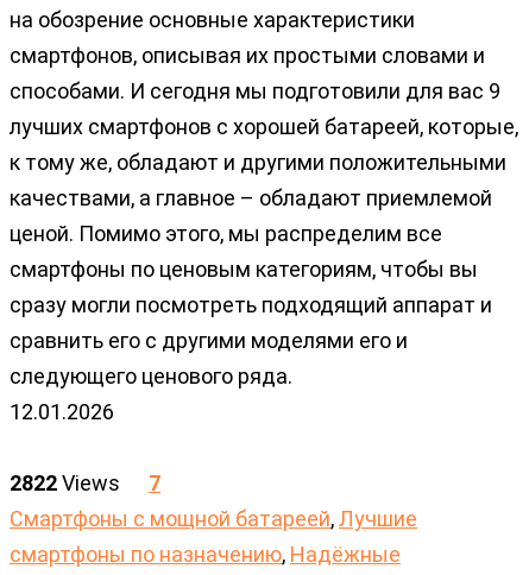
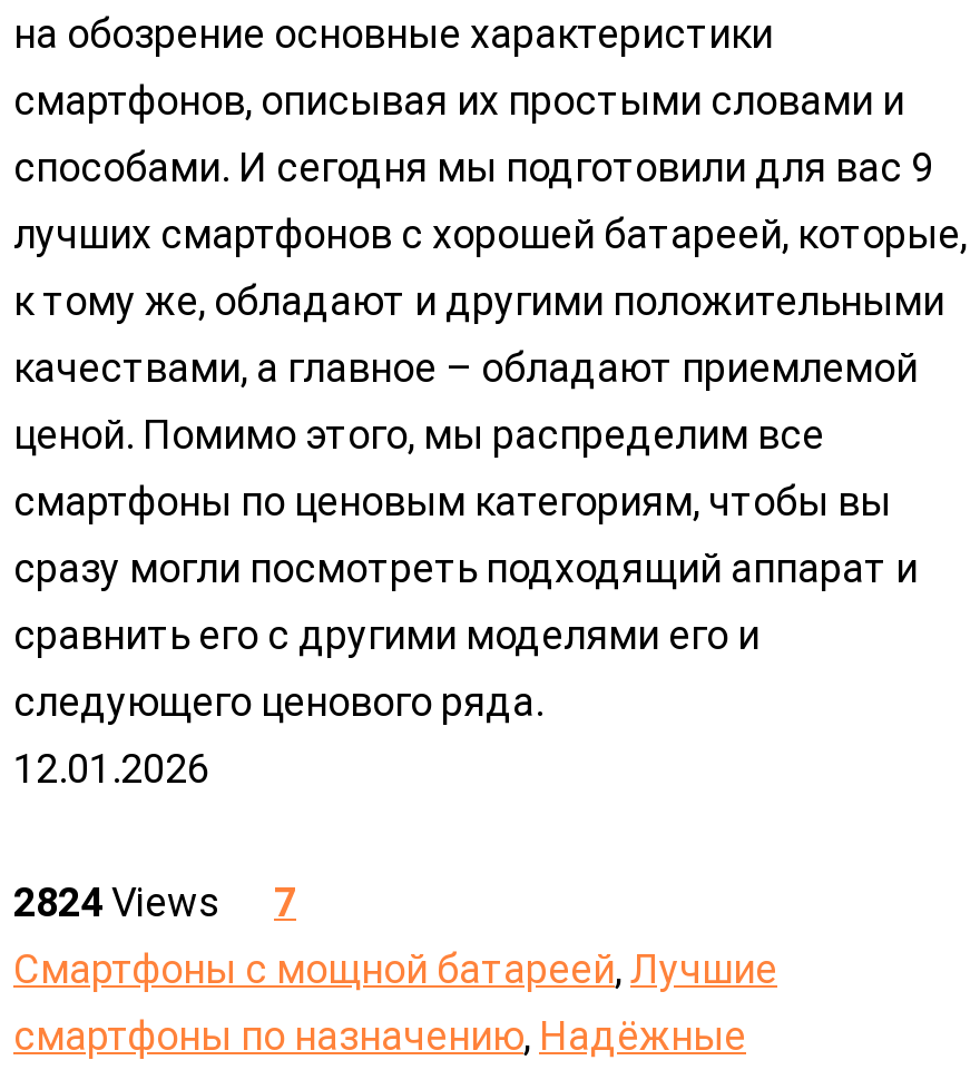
[10,470,160,495] 2822 Views 7 -> [13,878,296,925] 2824 Views 7

